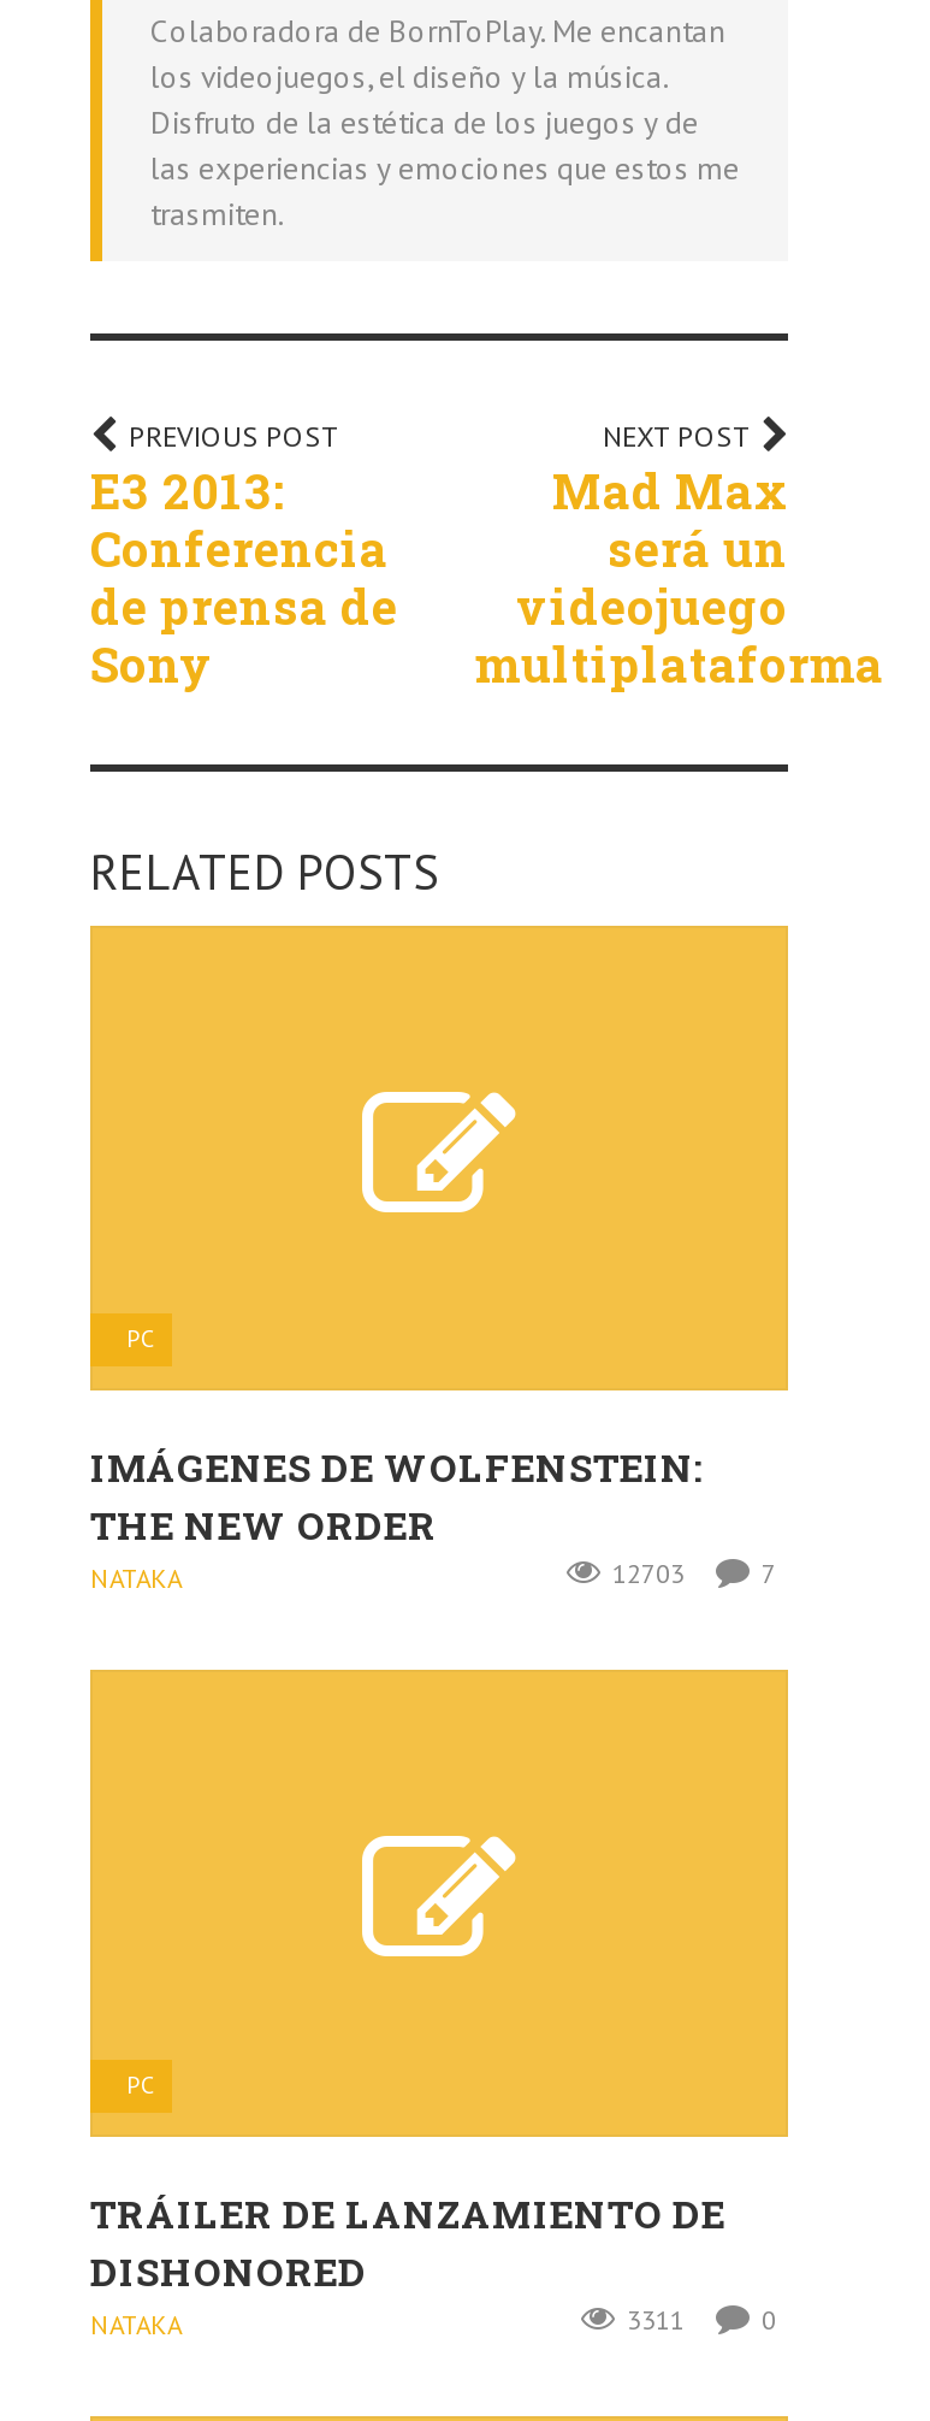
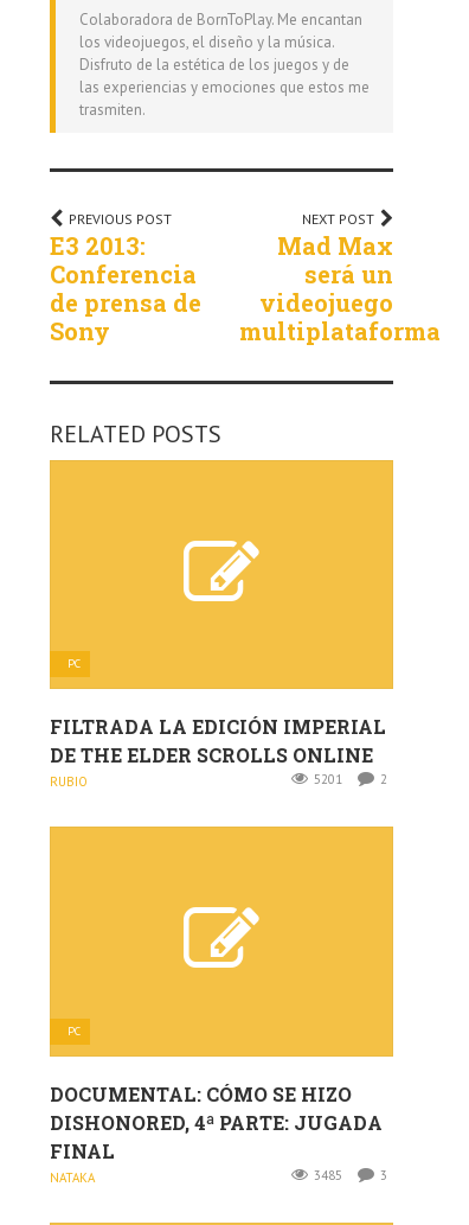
[90,1442,776,1596] IMÁGENES DE WOLFENSTEIN: | THE NEW ORDER | NATAKA | 12703 | 7 -> [50,714,387,790] FILTRADA LA EDICIÓN IMPERIAL | DE THE ELDER SCROLLS ONLINE | RUBIO | 5201 | 2
[90,2187,725,2295] TRÁILER DE LANZAMIENTO DE | DISHONORED -> [50,1081,383,1163] DOCUMENTAL: CÓMO SE HIZO | DISHONORED, 4ª PARTE: JUGADA | FINAL
[620,2303,776,2336] 3311 | 0 -> [310,1167,387,1183] 3485 | 3

